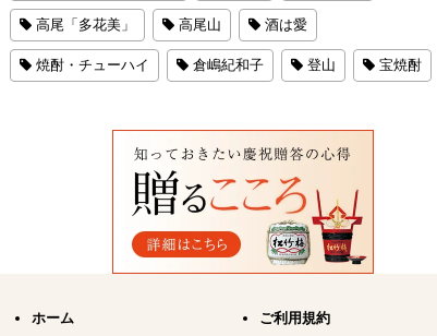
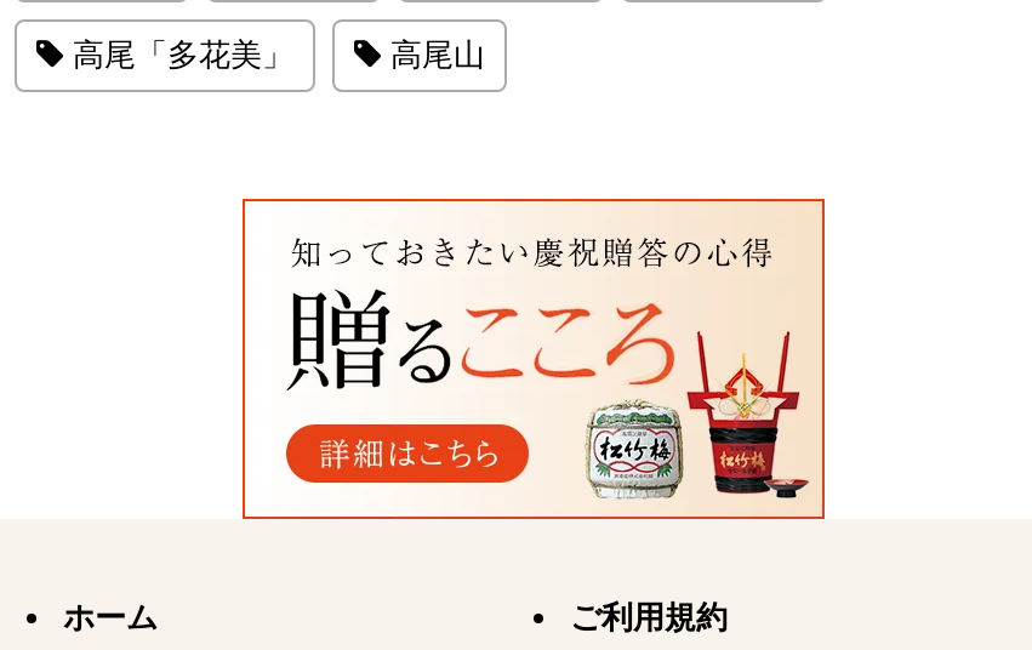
[36,16,422,73] 酒は愛 | 焼酎・チューハイ | 倉嶋紀和子 | 登山 | 宝焼酎 -> none

